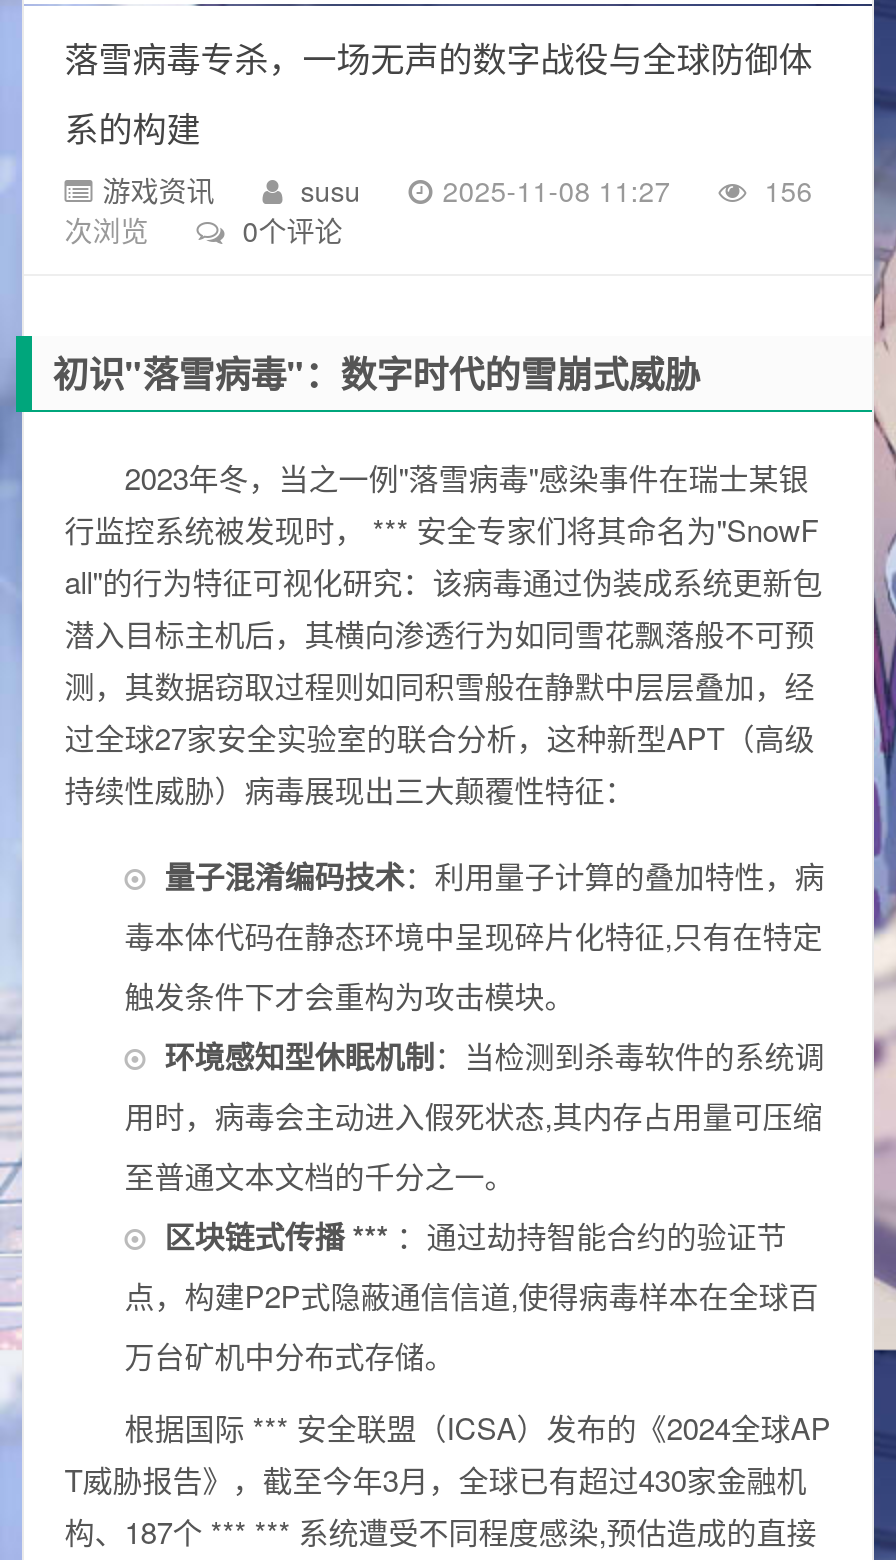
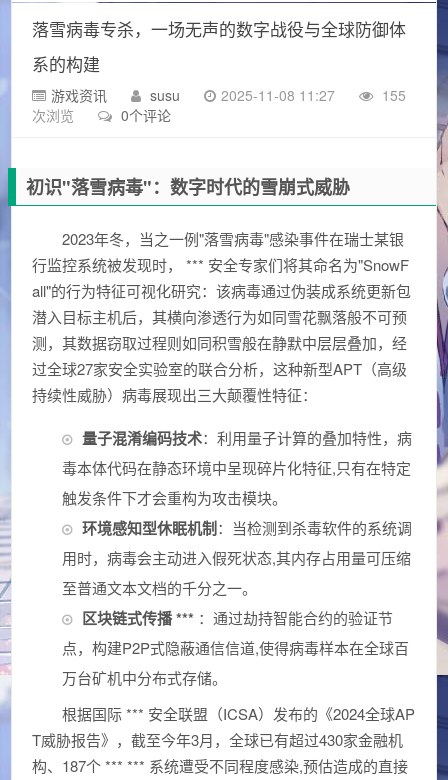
[756,170,812,210] 156 -> [378,85,406,105] 155

